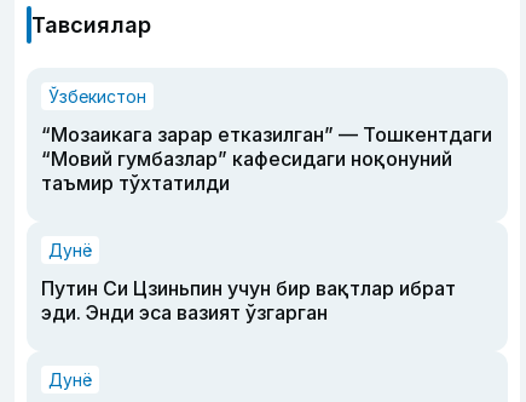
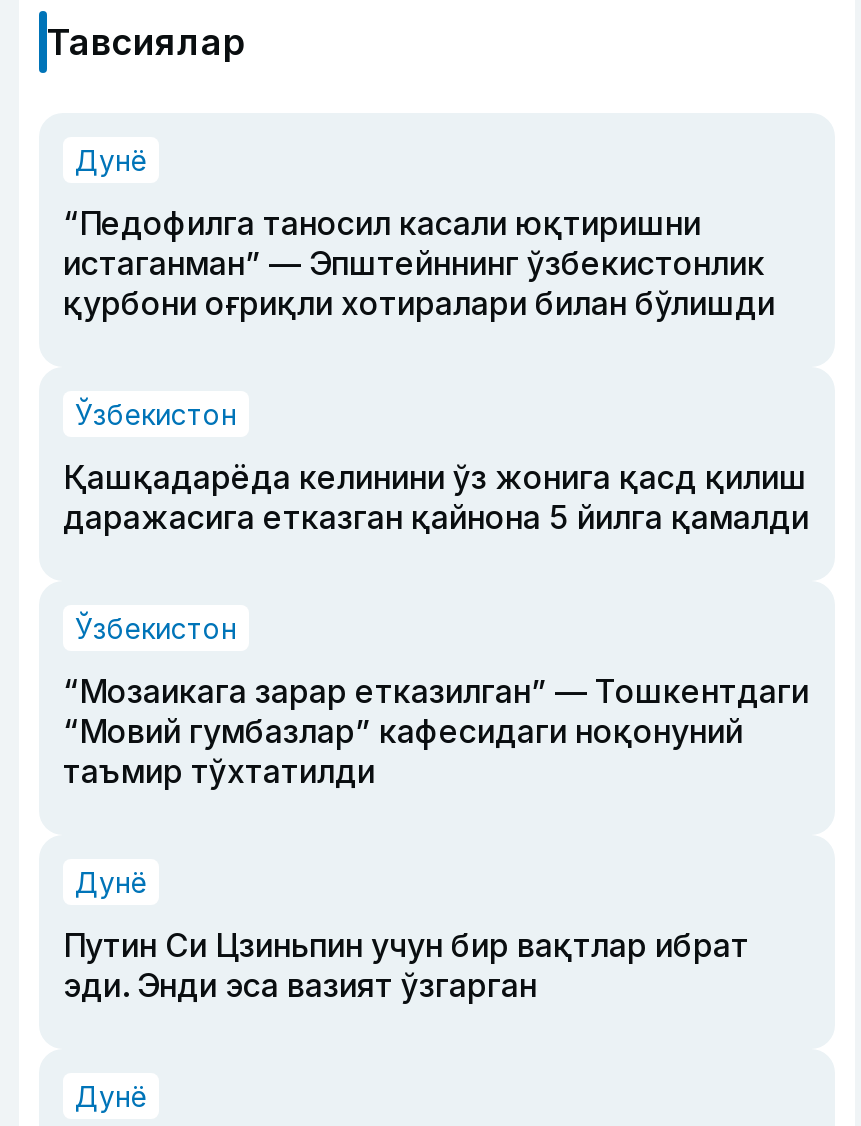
none -> [63,143,809,537] Дунё | “Педофилга таносил касали юқтиришни | истаганман” — Эпштейннинг ўзбекистонлик | қурбони оғриқли хотиралари билан бўлишди | Ўзбекистон | Қашқадарёда келинини ўз жонига қасд қилиш | даражасига етказган қайнона 5 йилга қамалди

